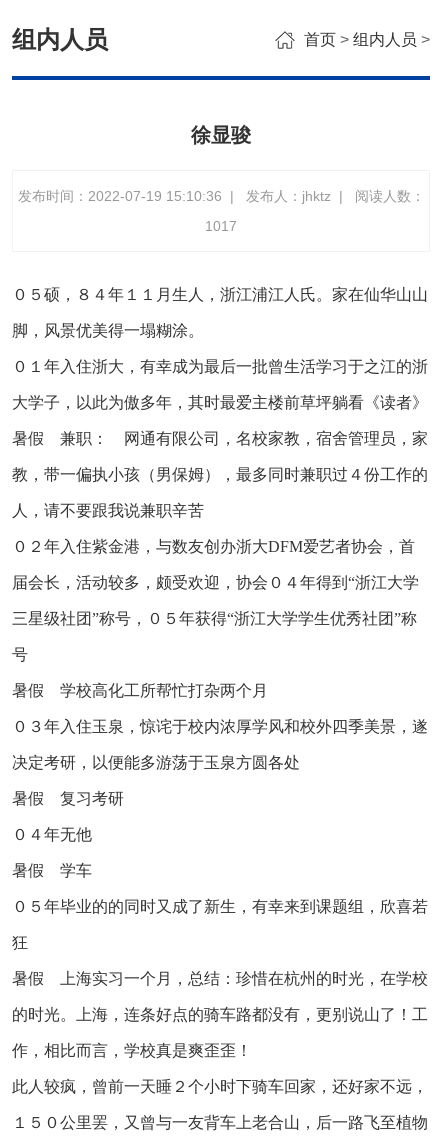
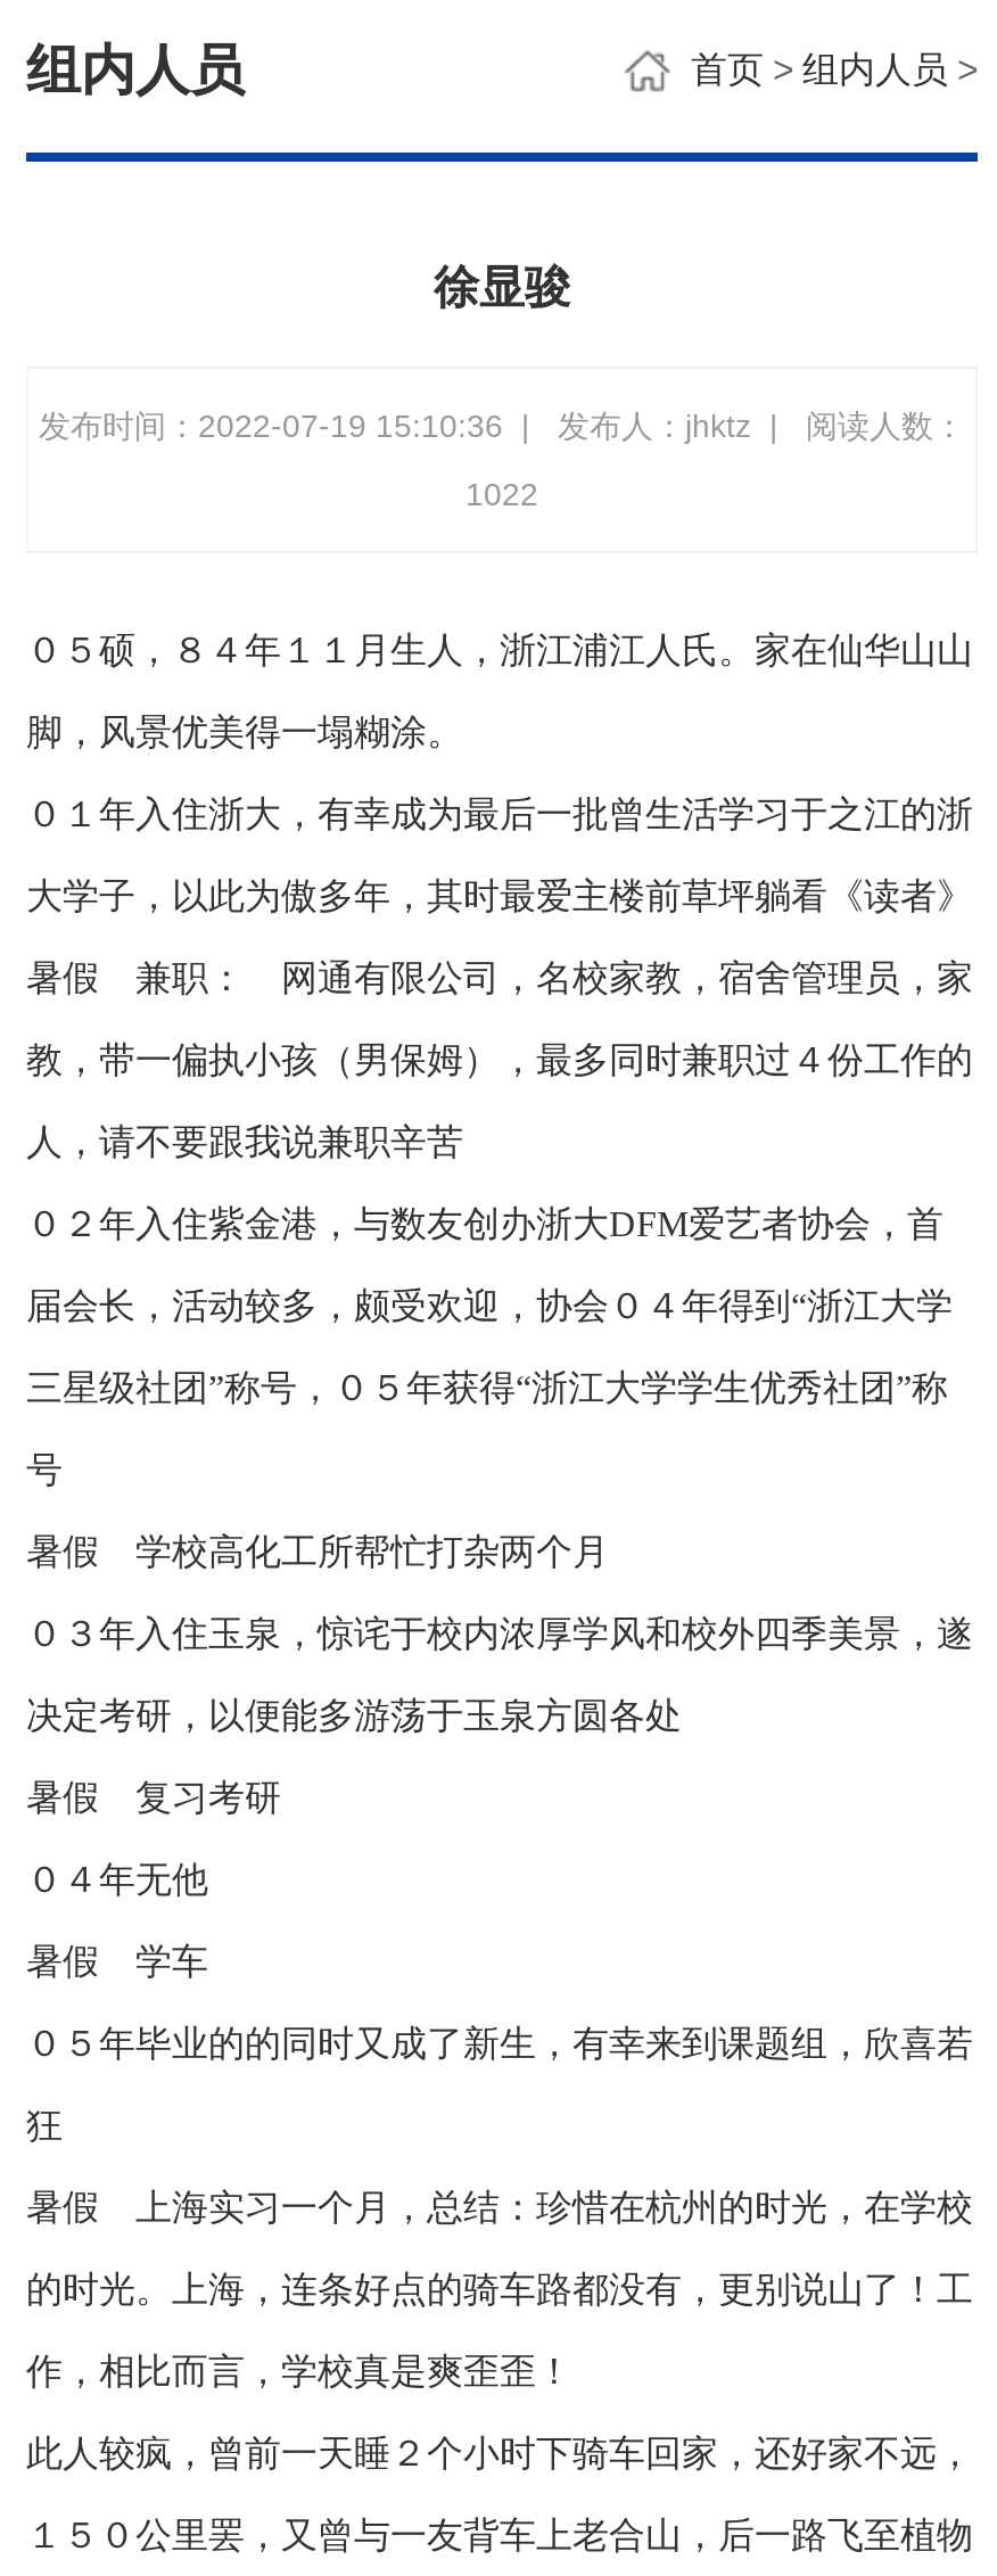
[205,218,237,234] 1017 -> [465,476,538,512] 1022

